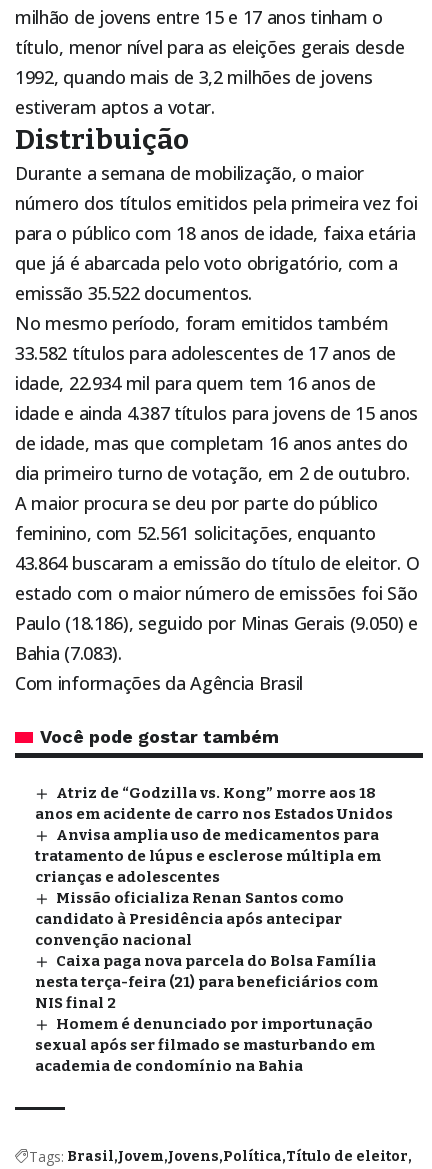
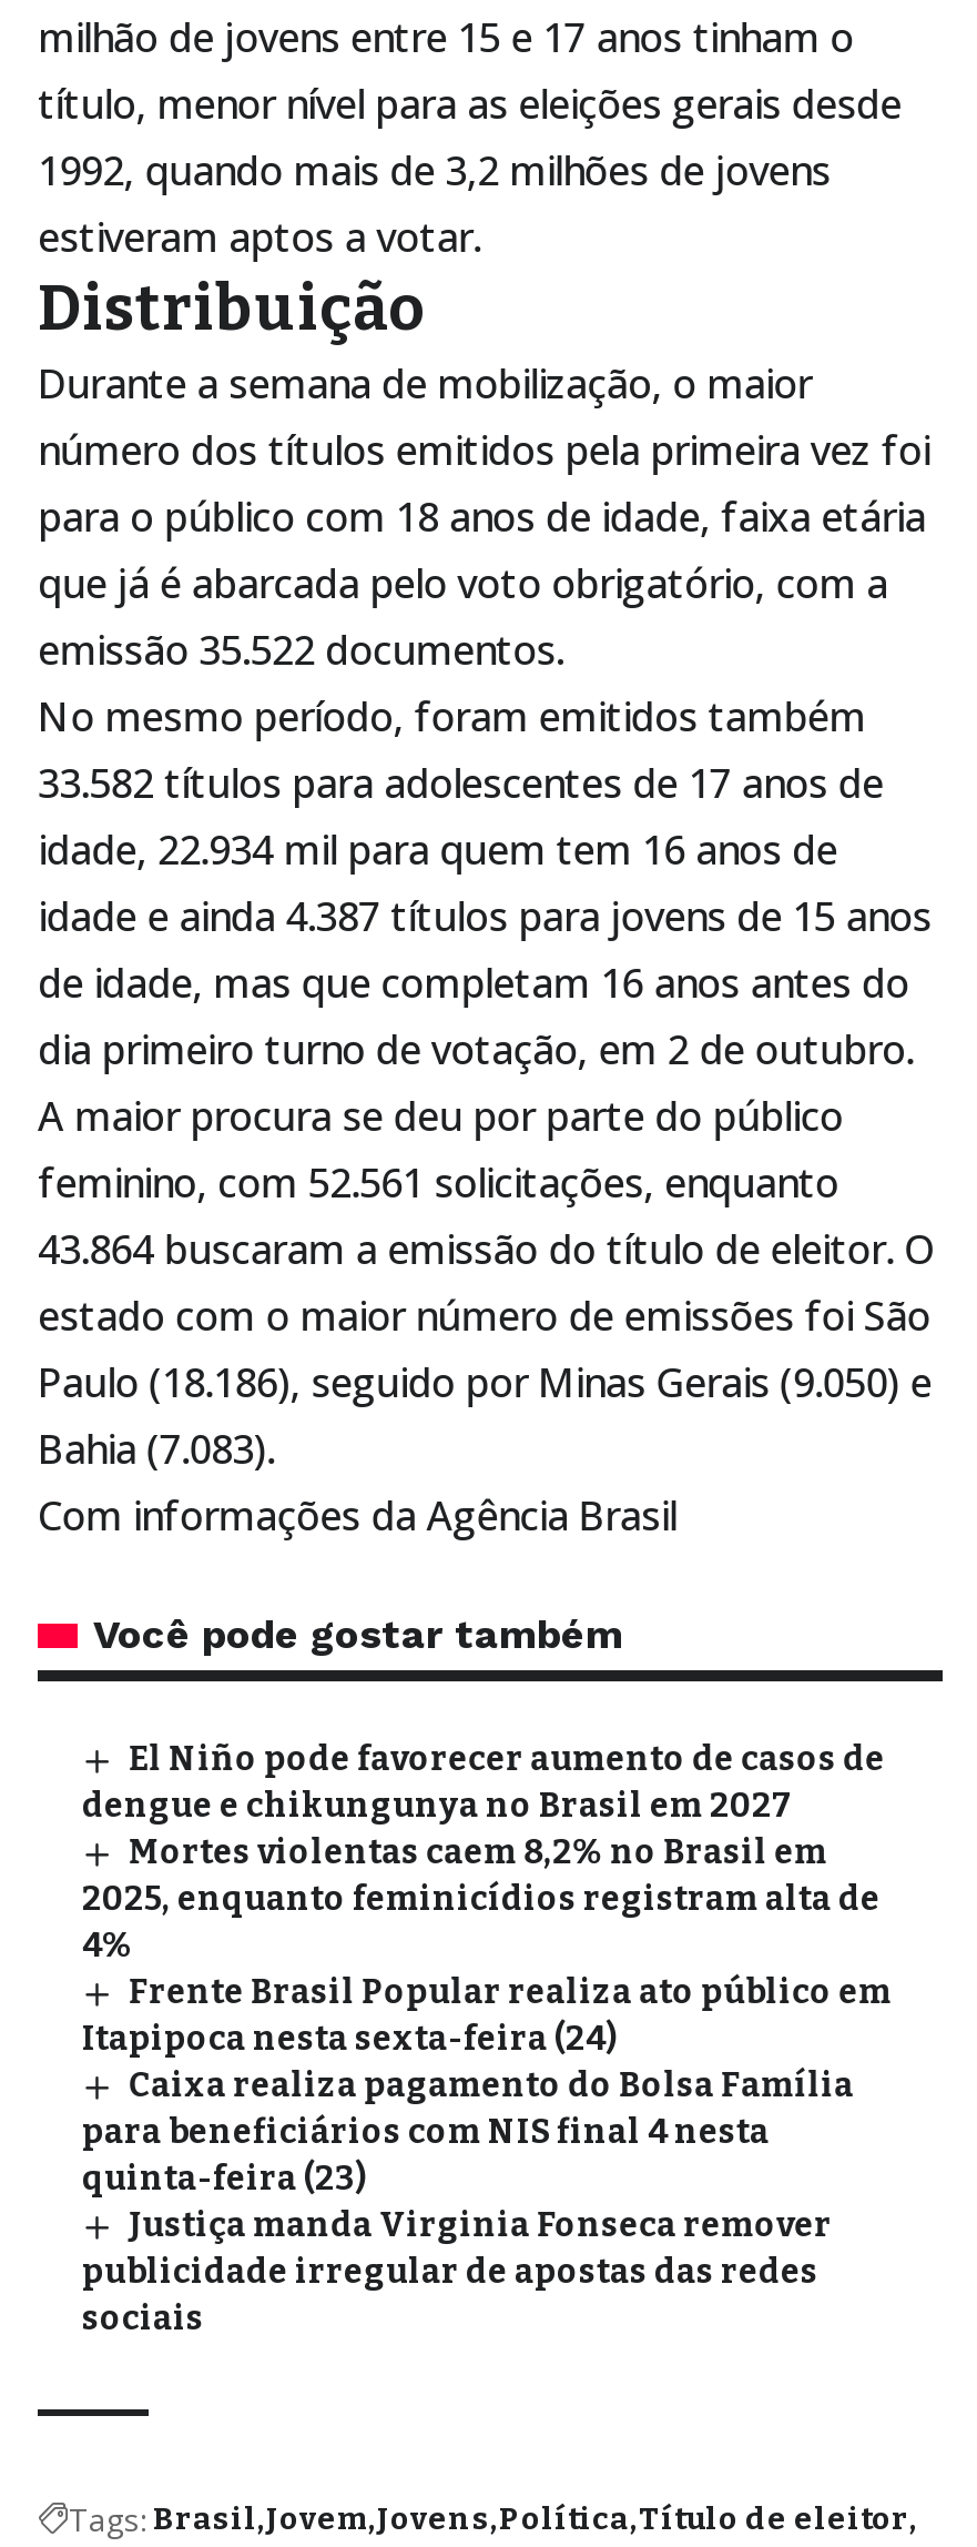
[35,784,393,1075] Atriz de “Godzilla vs. Kong” morre aos 18 | anos em acidente de carro nos Estados Unidos | Anvisa amplia uso de medicamentos para | tratamento de lúpus e esclerose múltipla em | crianças e adolescentes | Missão oficializa Renan Santos como | candidato à Presidência após antecipar | convenção nacional | Caixa paga nova parcela do Bolsa Família | nesta terça-feira (21) para beneficiários com | NIS final 2 | Homem é denunciado por importunação | sexual após ser filmado se masturbando em | academia de condomínio na Bahia -> [82,1739,892,2338] El Niño pode favorecer aumento de casos de | dengue e chikungunya no Brasil em 2027 | Mortes violentas caem 8,2% no Brasil em | 2025, enquanto feminicídios registram alta de | 4% | Frente Brasil Popular realiza ato público em | Itapipoca nesta sexta-feira (24) | Caixa realiza pagamento do Bolsa Família | para beneficiários com NIS final 4 nesta | quinta-feira (23) | Justiça manda Virginia Fonseca remover | publicidade irregular de apostas das redes | sociais

